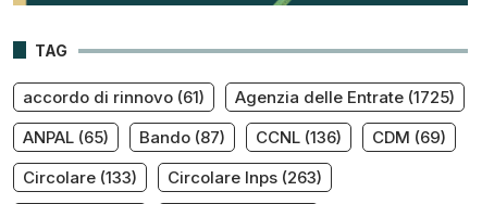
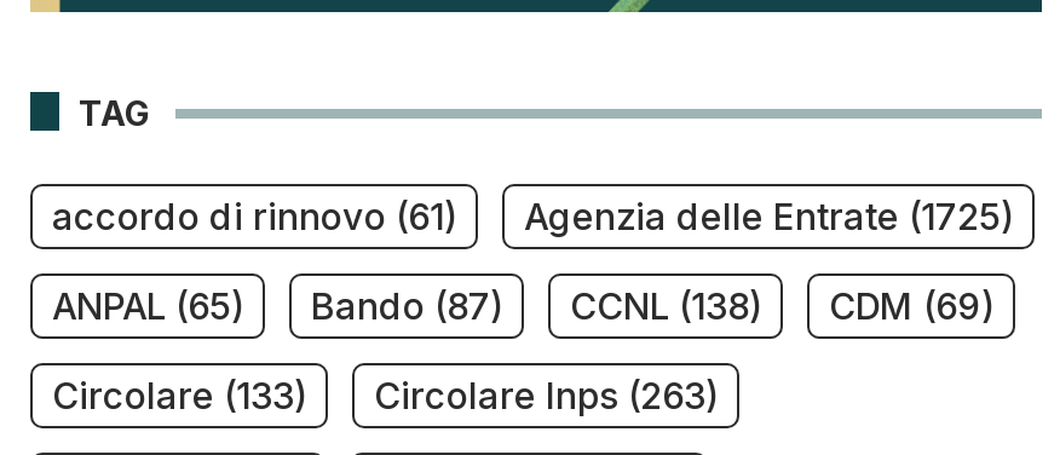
[23,127,446,148] ANPAL (65) Bando (87) CCNL (136) CDM (69) -> [52,284,993,330] ANPAL (65) Bando (87) CCNL (138) CDM (69)

